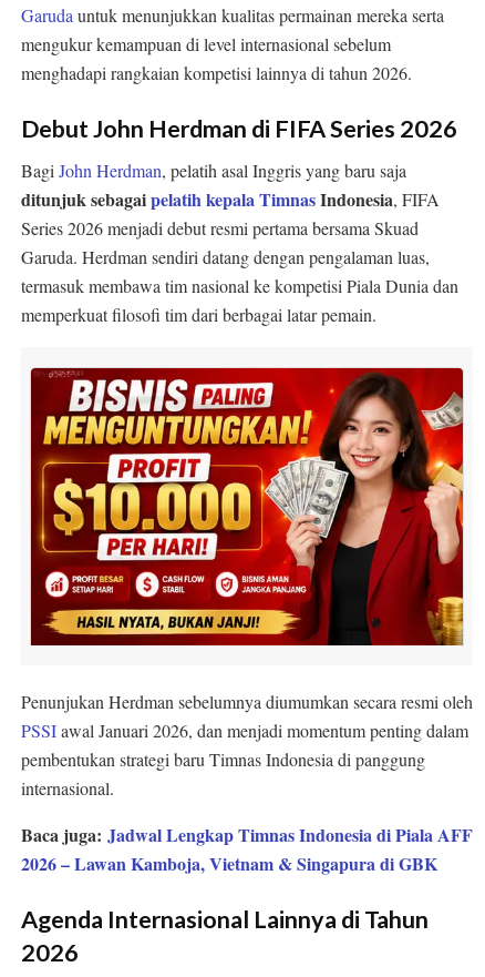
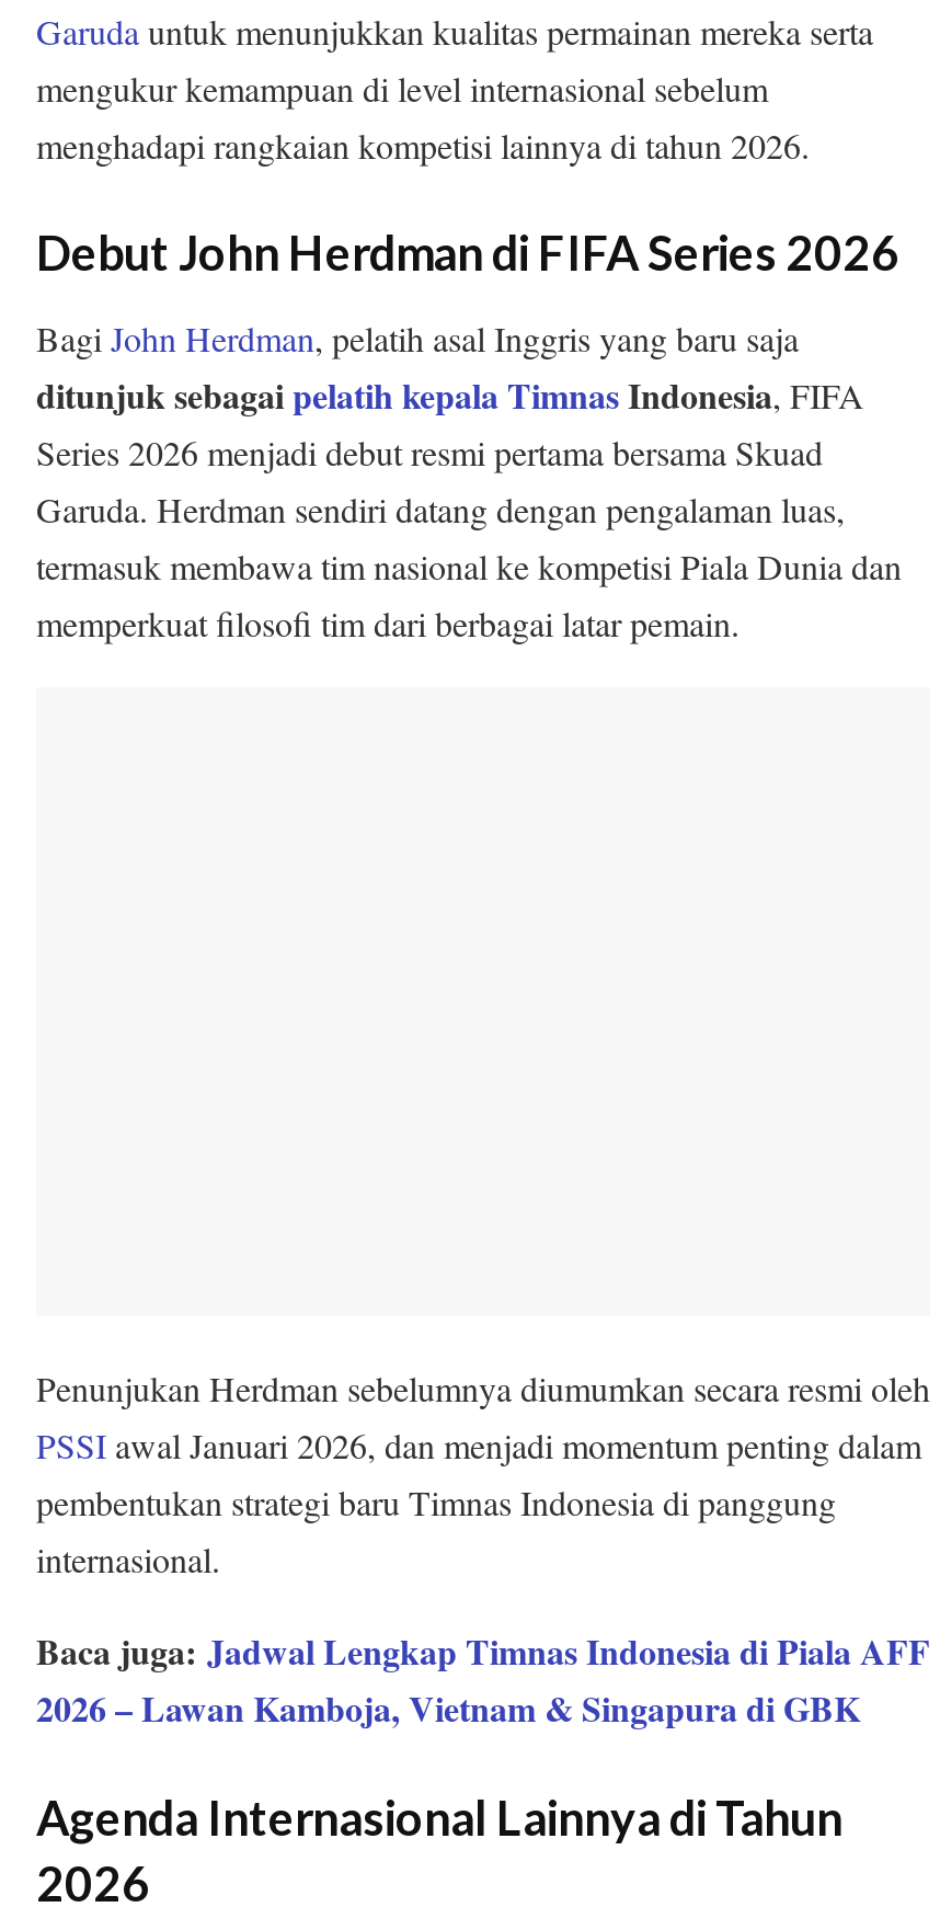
[30,367,464,647] [image] -> none

